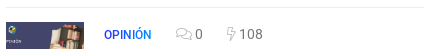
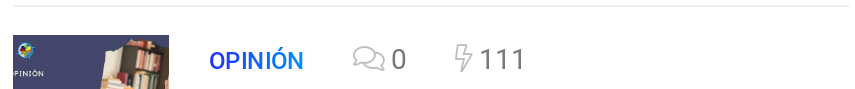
[236,26,263,42] 108 -> [473,43,527,75] 111

